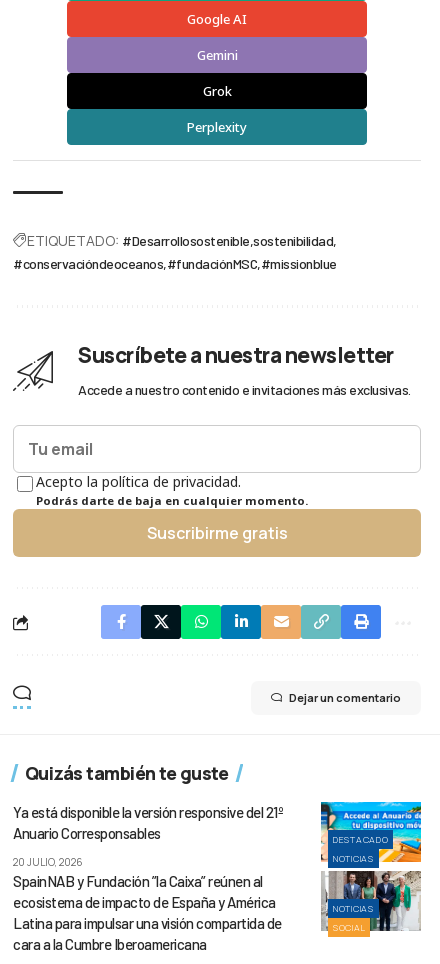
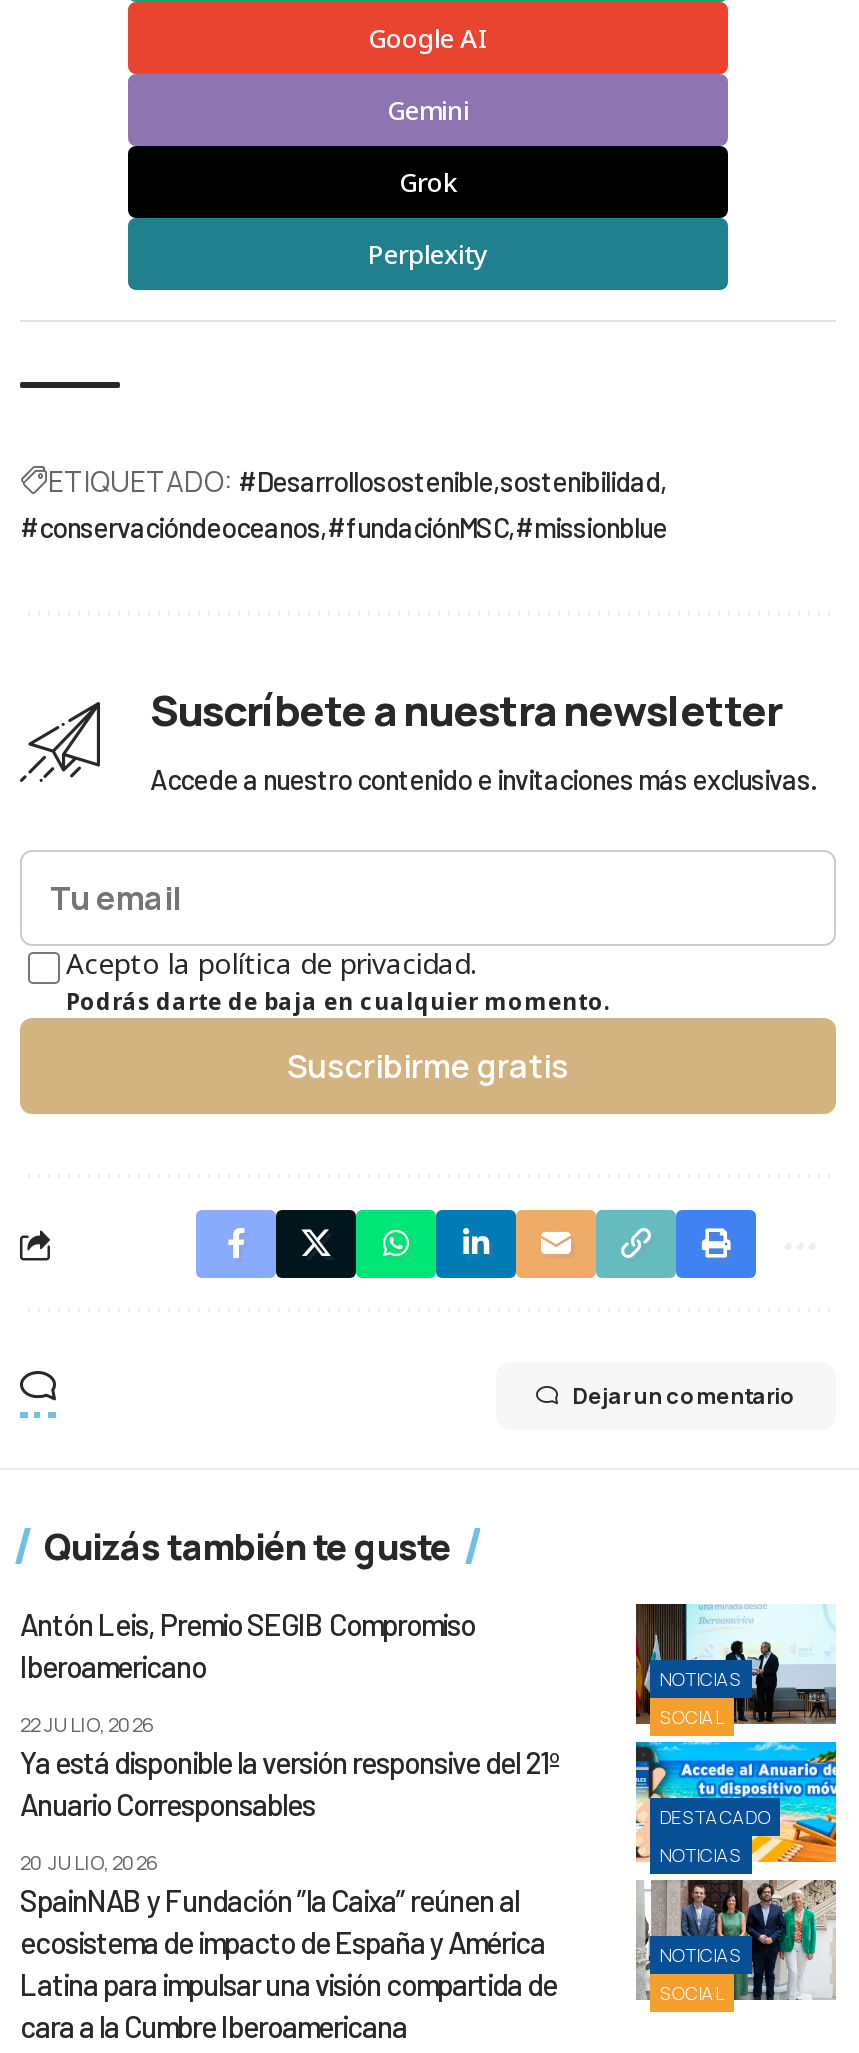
none -> [20,1607,475,1739] Antón Leis, Premio SEGIB Compromiso | Iberoamericano | 22 JULIO, 2026
none -> [634,1602,838,1731] [image] | NOTICIAS | SOCIAL

